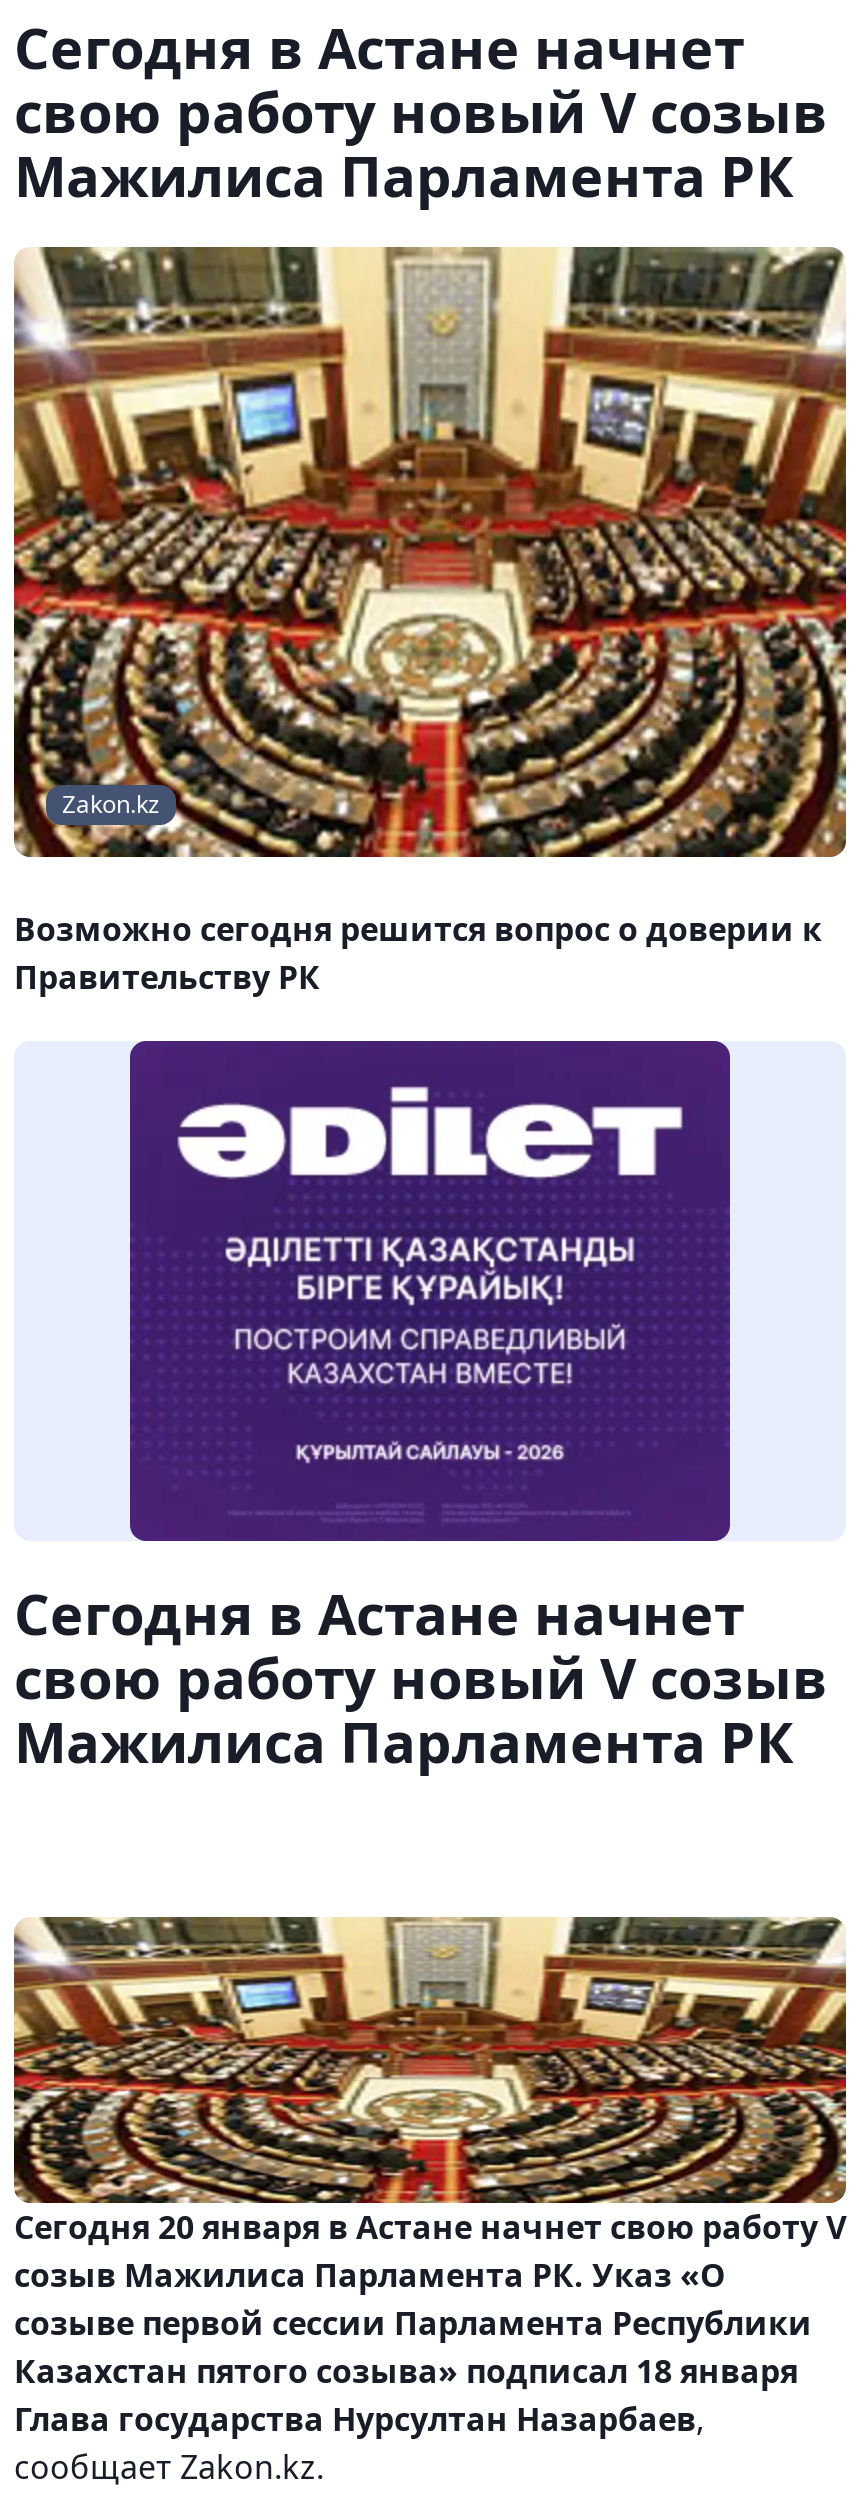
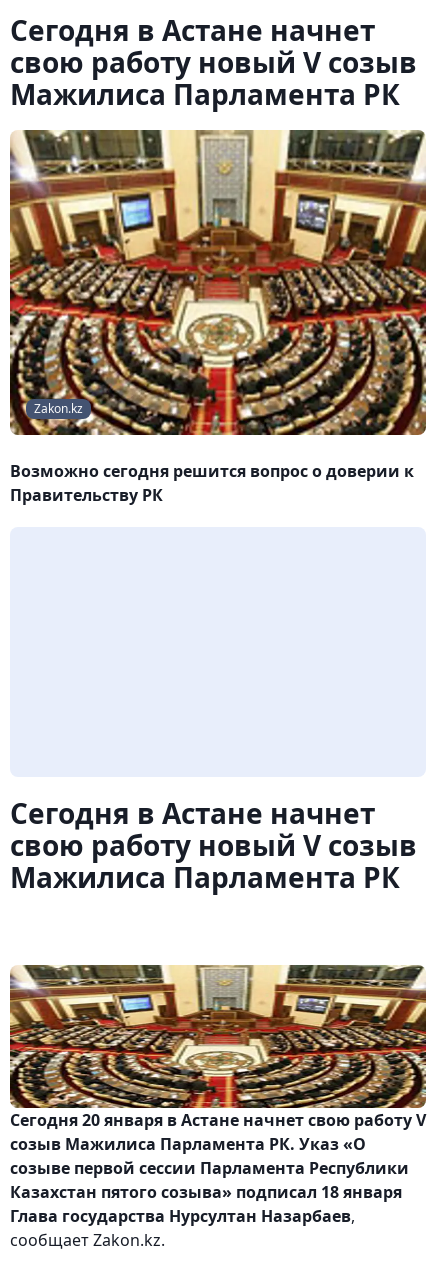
[128,1039,732,1543] [image] -> none

